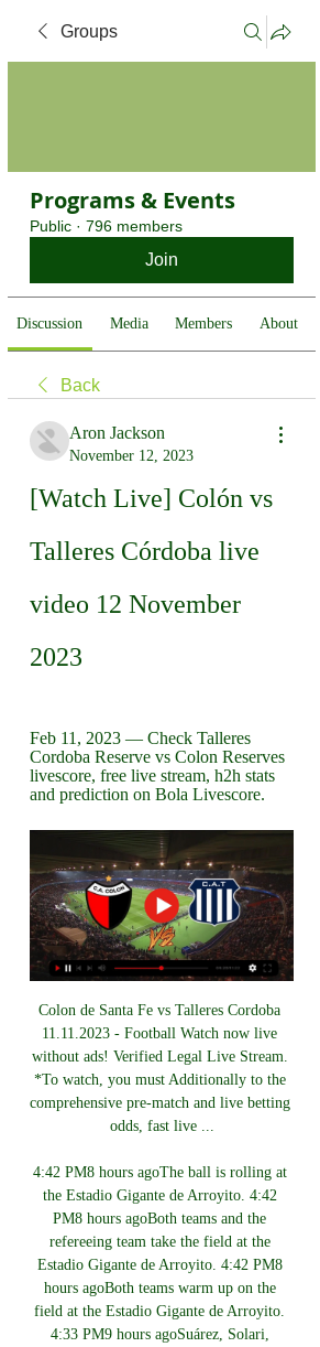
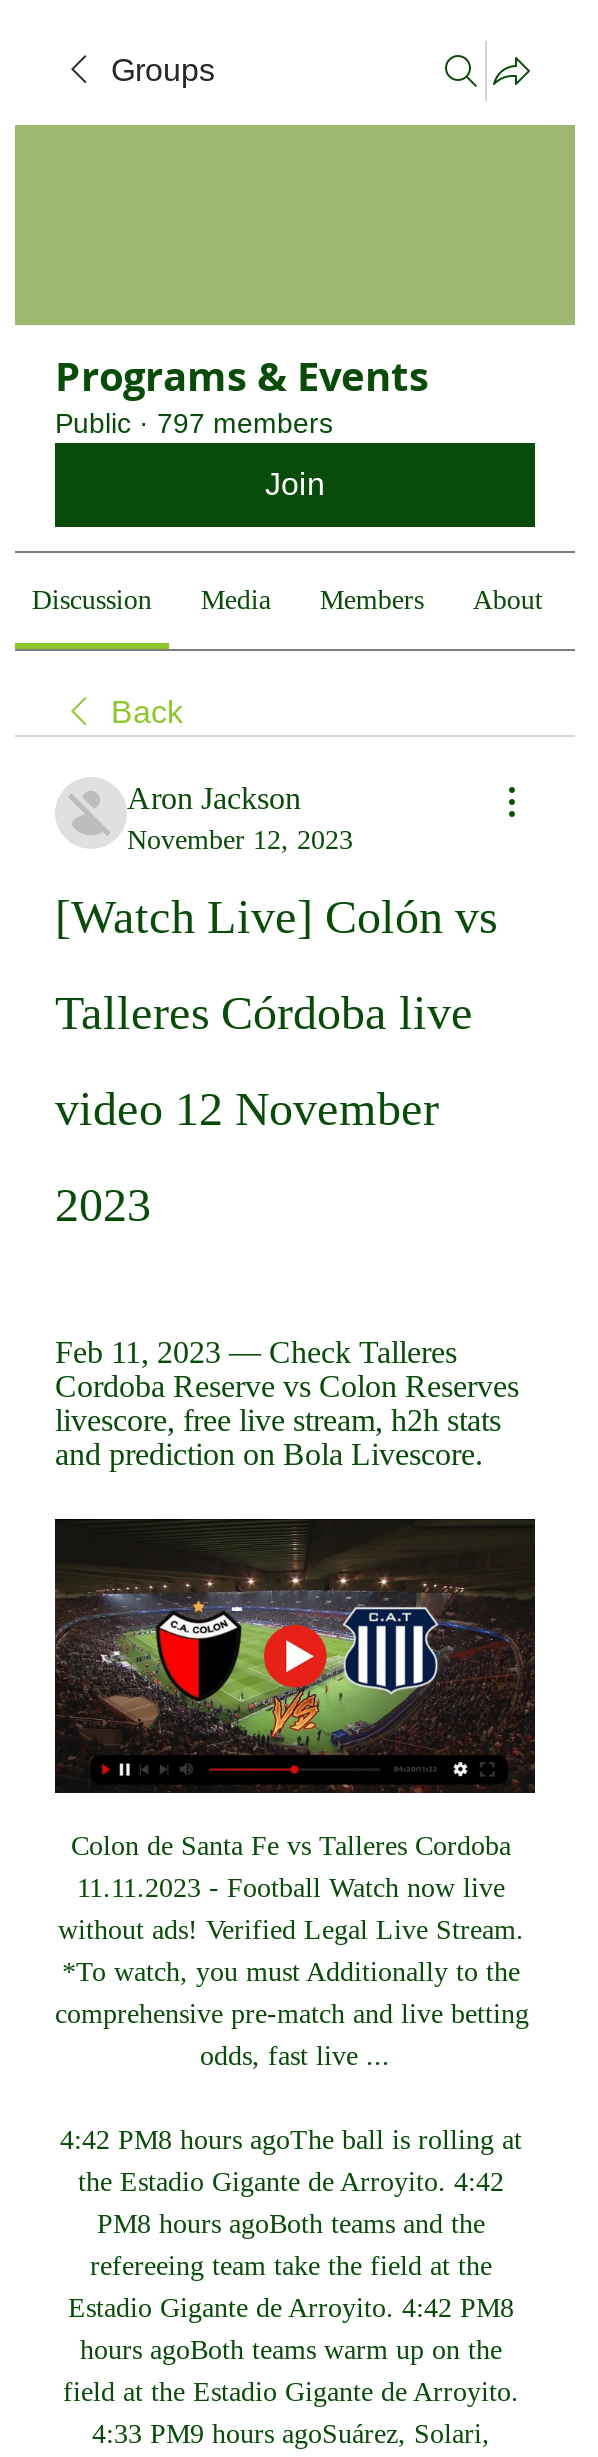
[30,217,183,235] Public · 796 members -> [55,407,333,439] Public · 797 members

